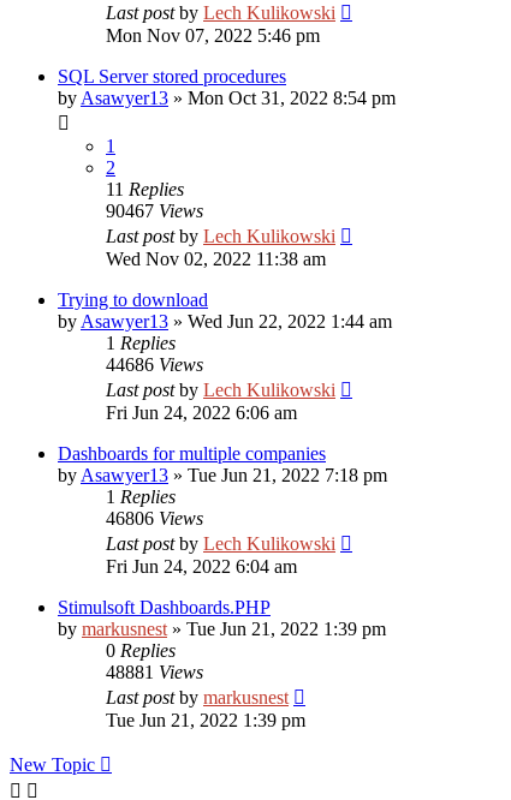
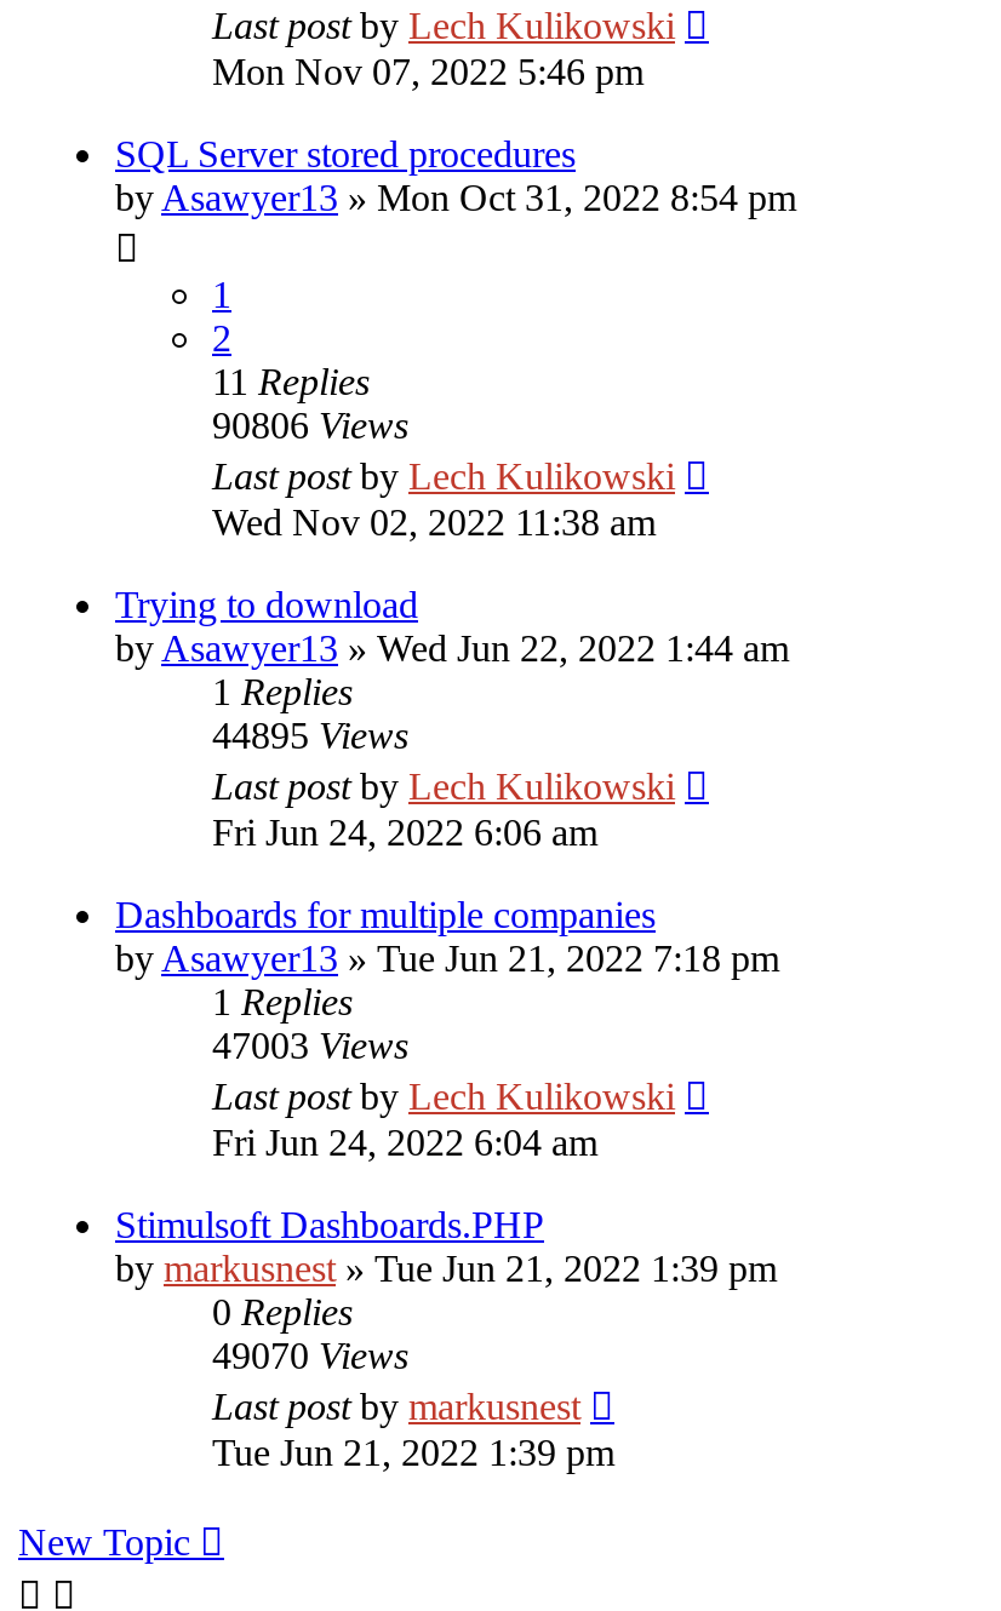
[106,201,203,221] 90467 Views -> [212,405,408,446] 90806 Views
[106,354,203,375] 44686 Views -> [212,715,408,756] 44895 Views
[106,508,203,529] 46806 Views -> [212,1025,408,1066] 47003 Views
[106,662,203,682] 48881 Views -> [212,1335,408,1376] 49070 Views

